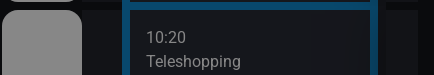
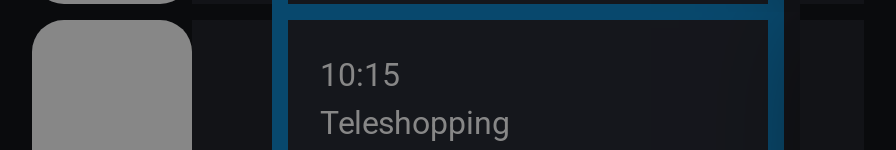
[146,28,186,47] 10:20 -> [320,56,400,94] 10:15

